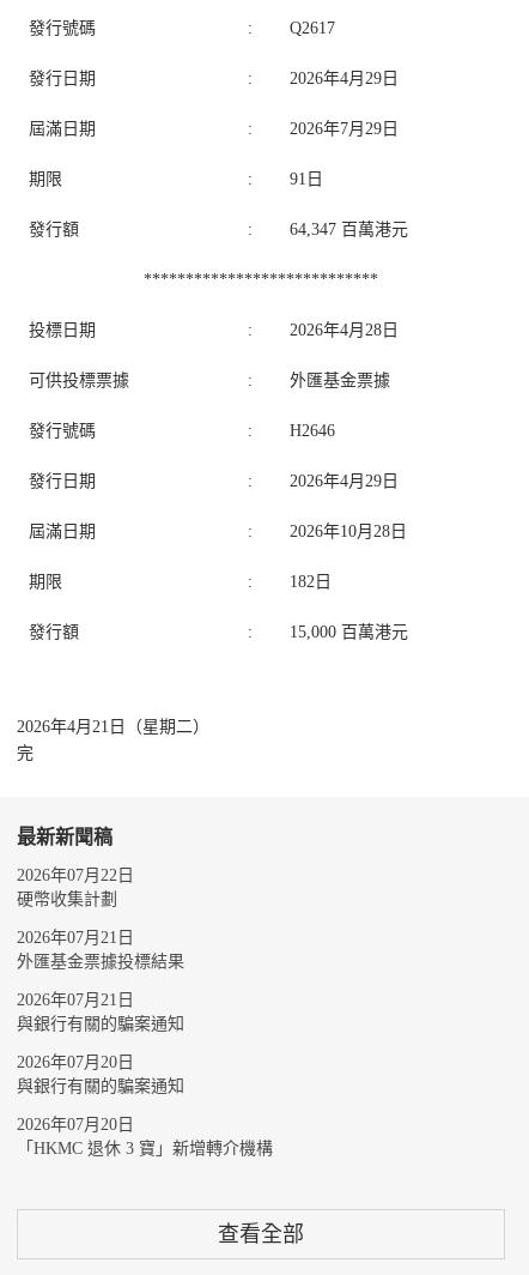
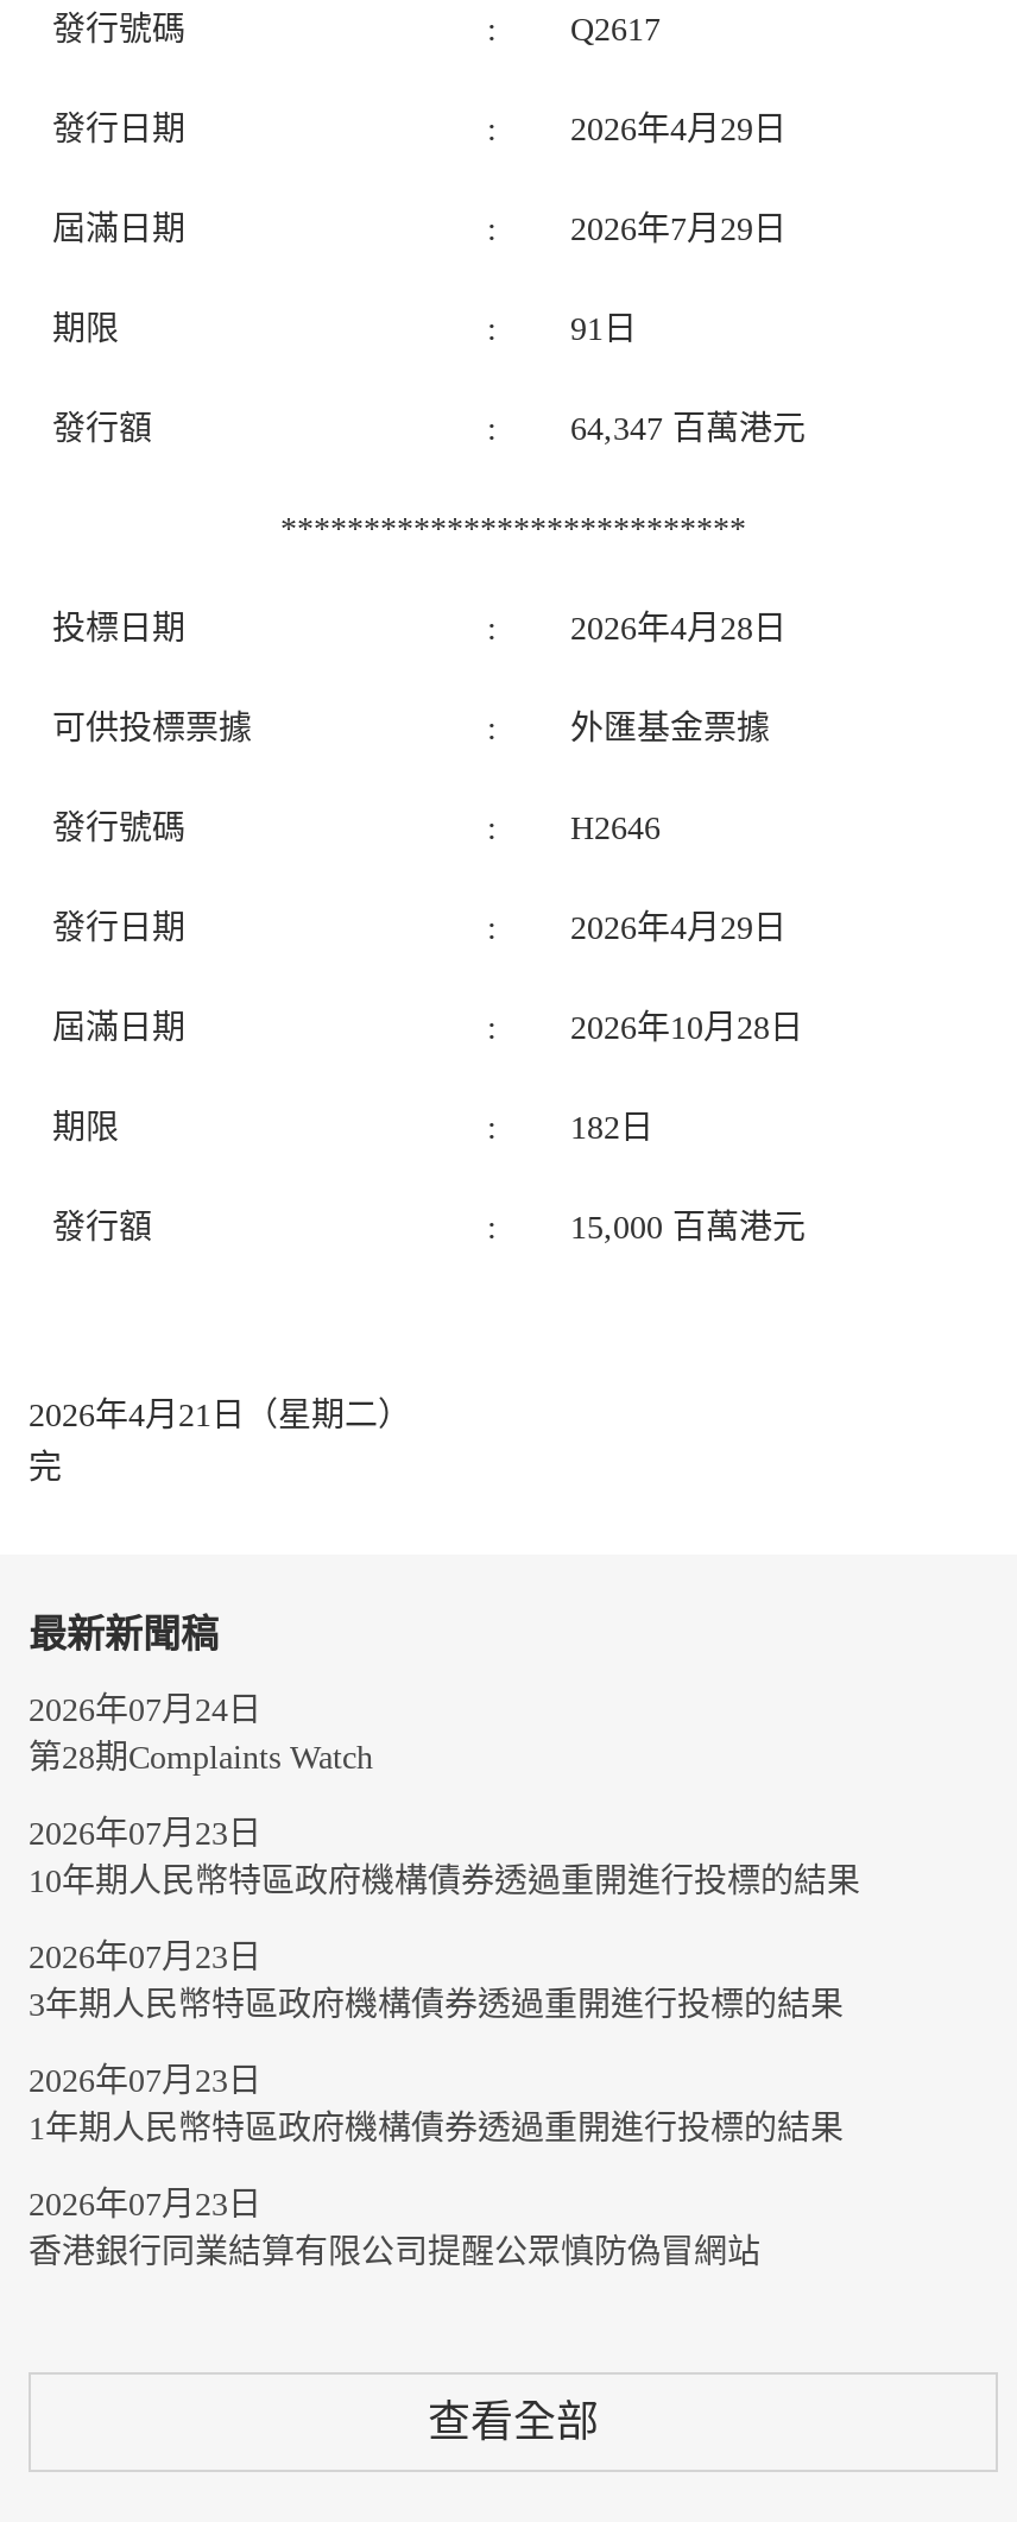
[17,866,134,908] 2026年07月22日 | 硬幣收集計劃 -> [29,1692,373,1776] 2026年07月24日 | 第28期Complaints Watch
[17,929,184,971] 2026年07月21日 | 外匯基金票據投標結果 -> [29,1816,860,1899] 2026年07月23日 | 10年期人民幣特區政府機構債券透過重開進行投標的結果
[17,991,184,1033] 2026年07月21日 | 與銀行有關的騙案通知 -> [29,1940,844,2023] 2026年07月23日 | 3年期人民幣特區政府機構債券透過重開進行投標的結果
[17,1053,184,1095] 2026年07月20日 | 與銀行有關的騙案通知 -> [29,2063,844,2146] 2026年07月23日 | 1年期人民幣特區政府機構債券透過重開進行投標的結果
[17,1116,273,1158] 2026年07月20日 | 「HKMC 退休 3 寶」新增轉介機構 -> [29,2187,760,2270] 2026年07月23日 | 香港銀行同業結算有限公司提醒公眾慎防偽冒網站

